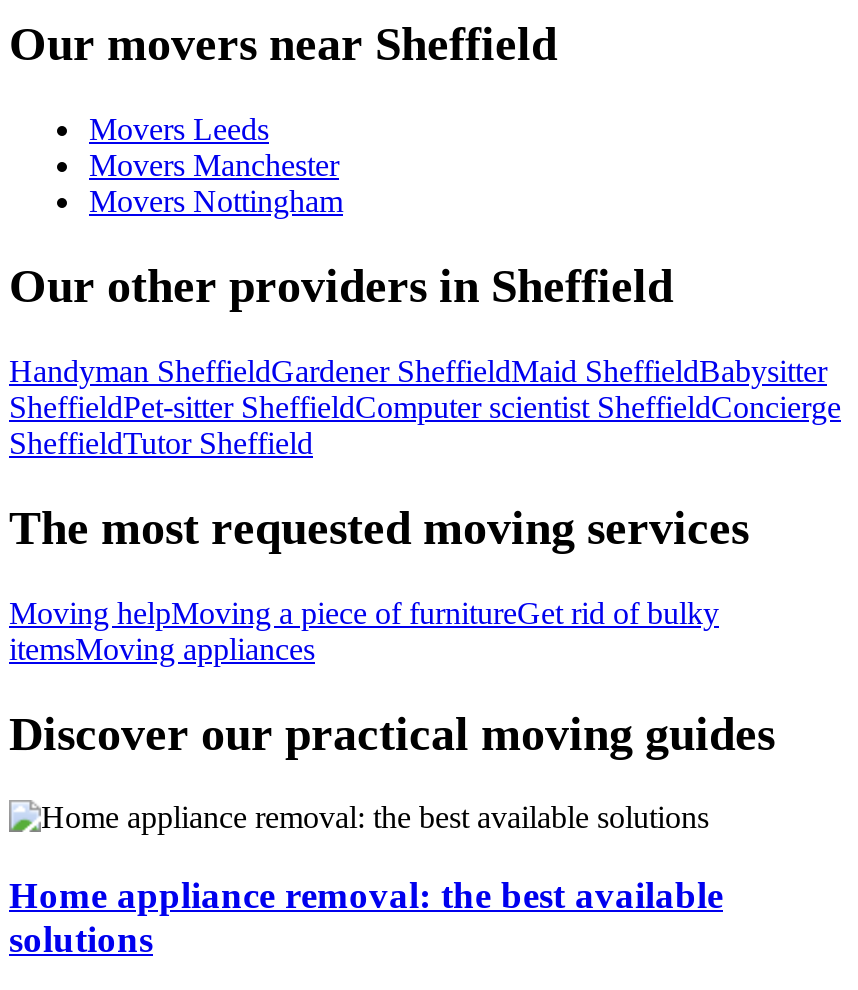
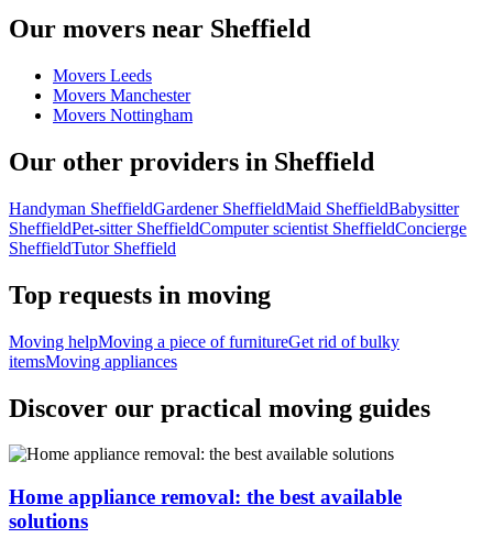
[9,502,749,554] The most requested moving services -> [9,280,271,309] Top requests in moving

